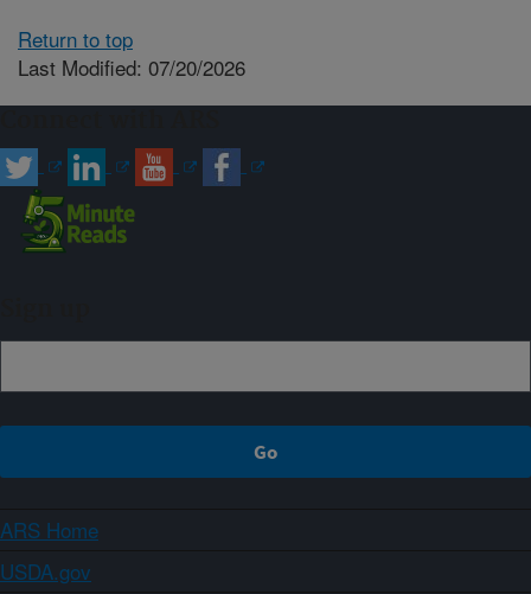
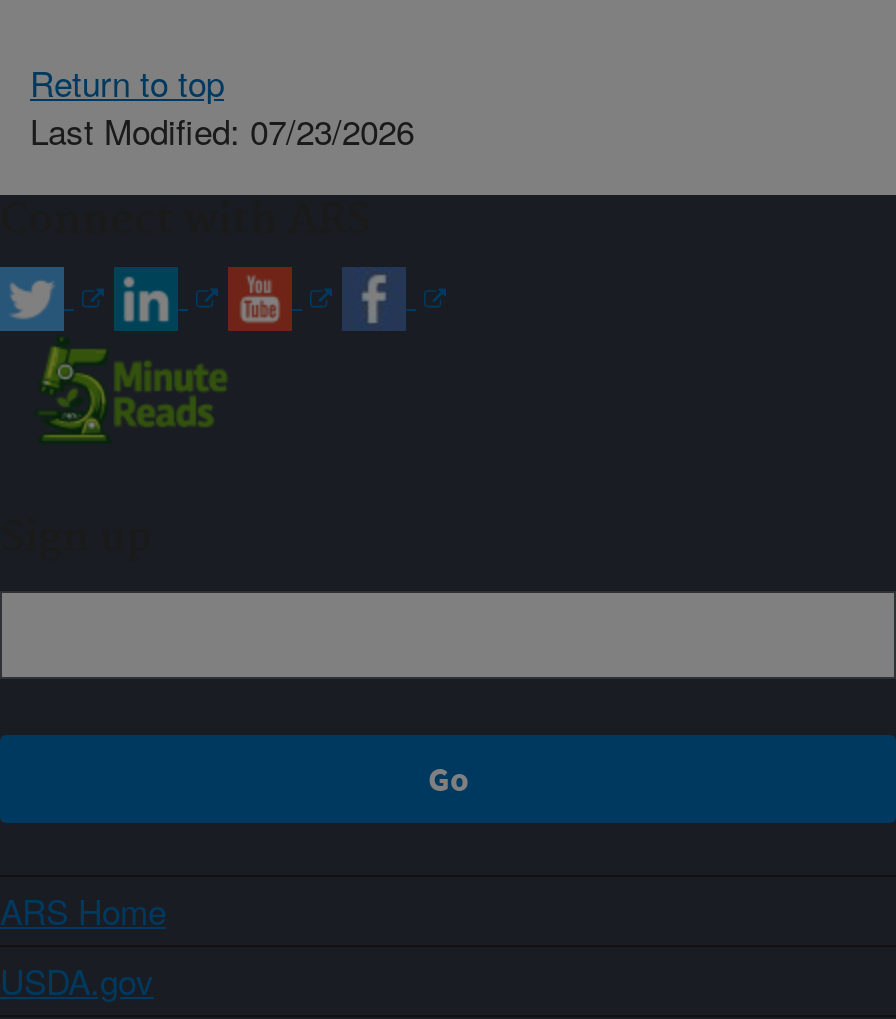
[18,52,245,81] Last Modified: 07/20/2026 -> [30,104,414,154] Last Modified: 07/23/2026

